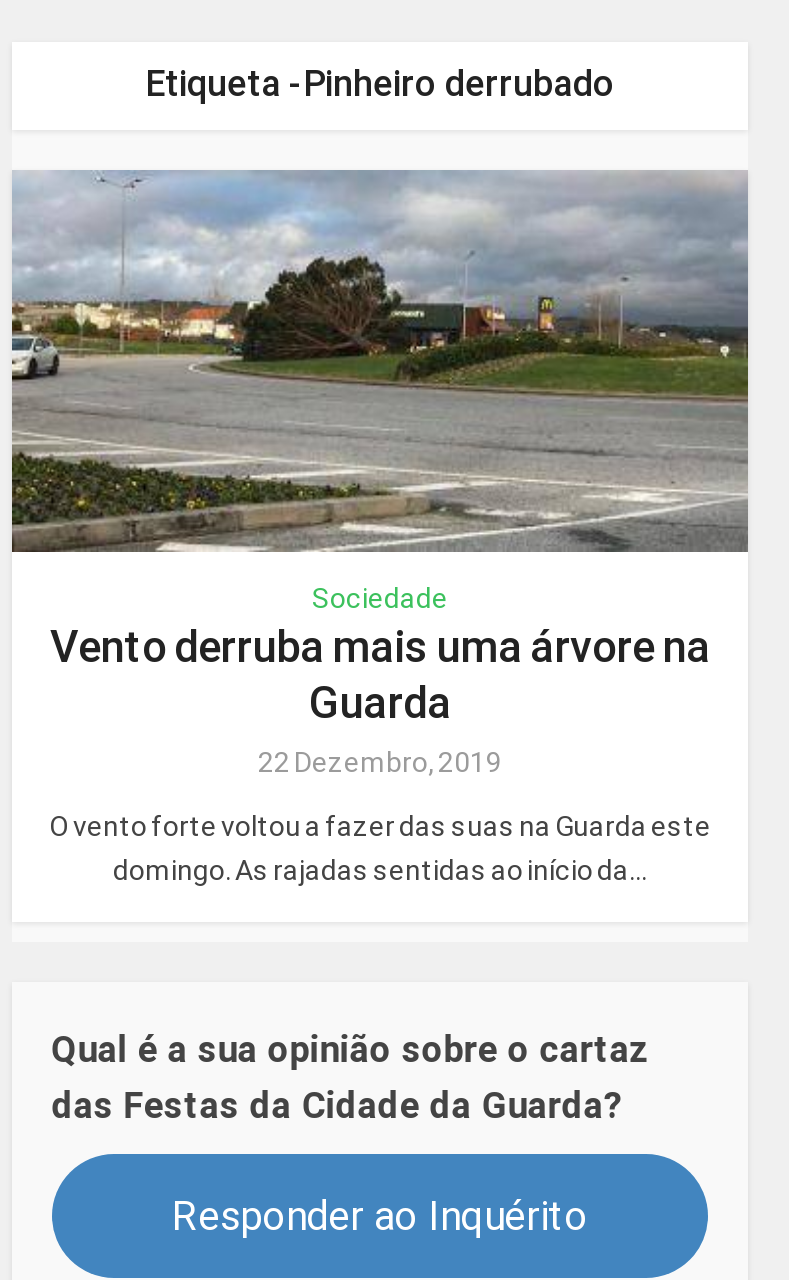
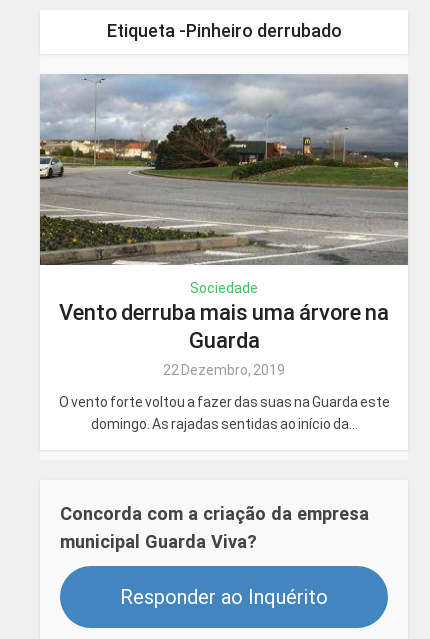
[51,1029,649,1127] Qual é a sua opinião sobre o cartaz | das Festas da Cidade da Guarda? -> [60,503,369,552] Concorda com a criação da empresa | municipal Guarda Viva?

